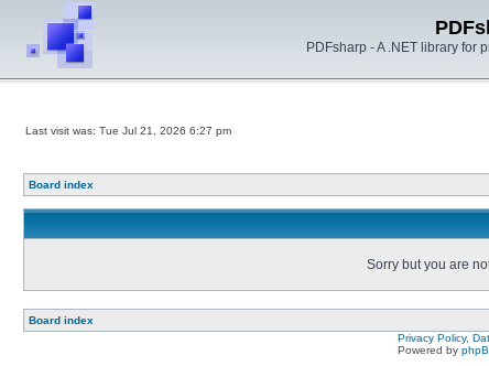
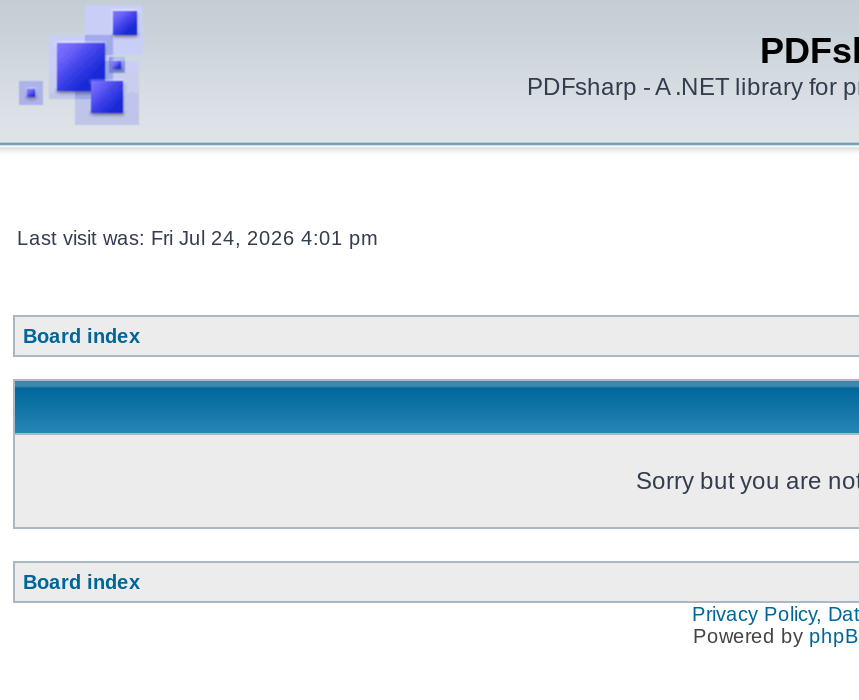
[25,125,231,137] Last visit was: Tue Jul 21, 2026 6:27 pm -> [17,227,377,249] Last visit was: Fri Jul 24, 2026 4:01 pm

